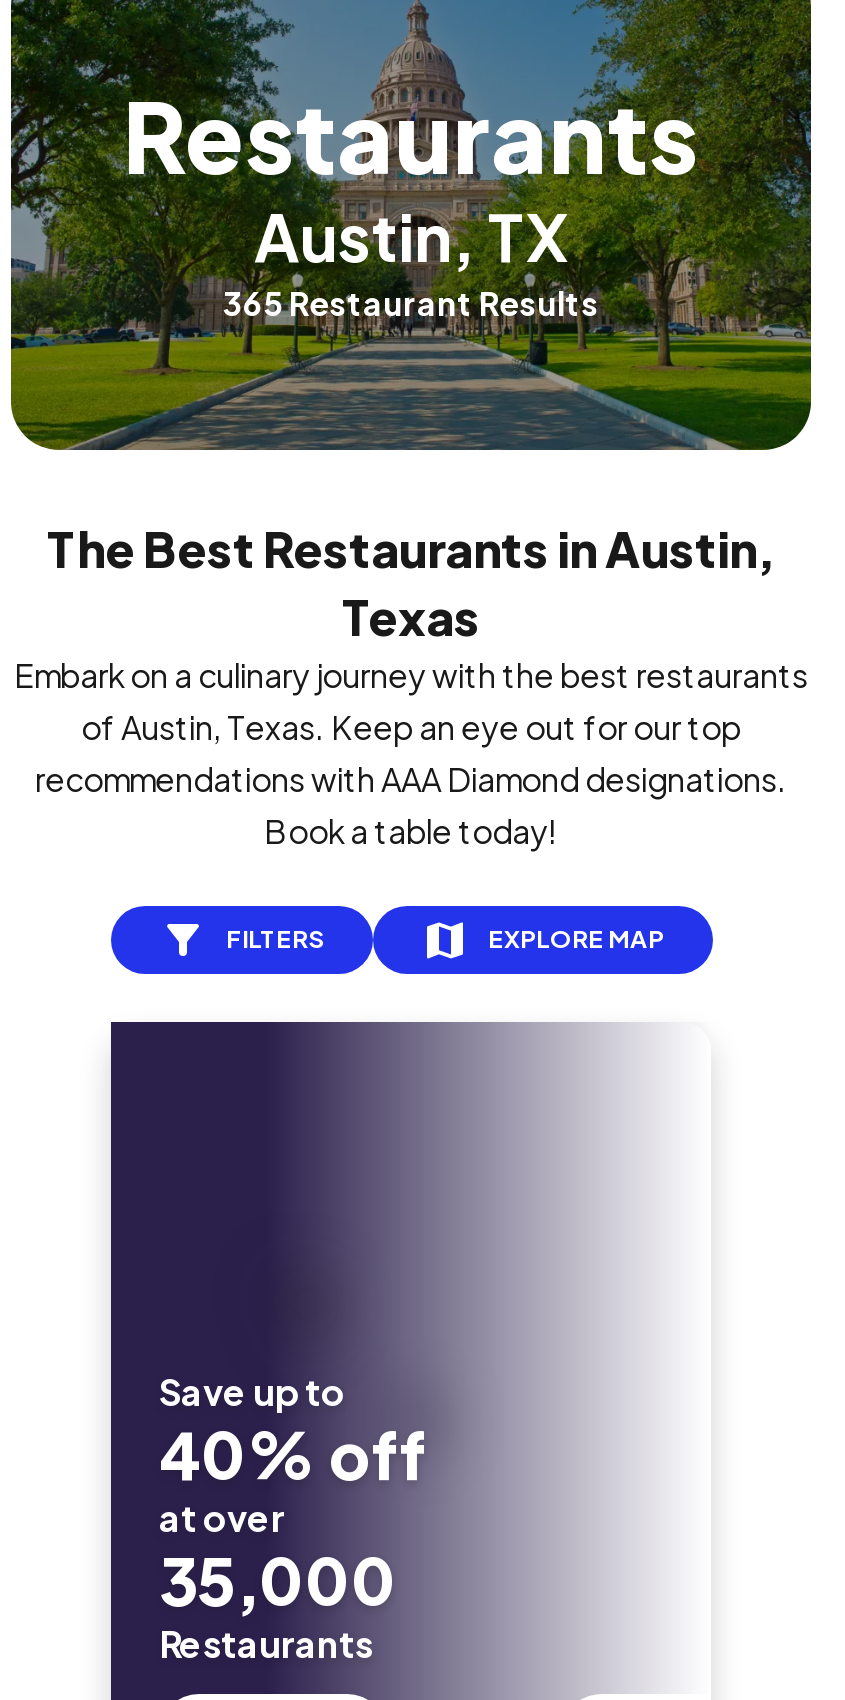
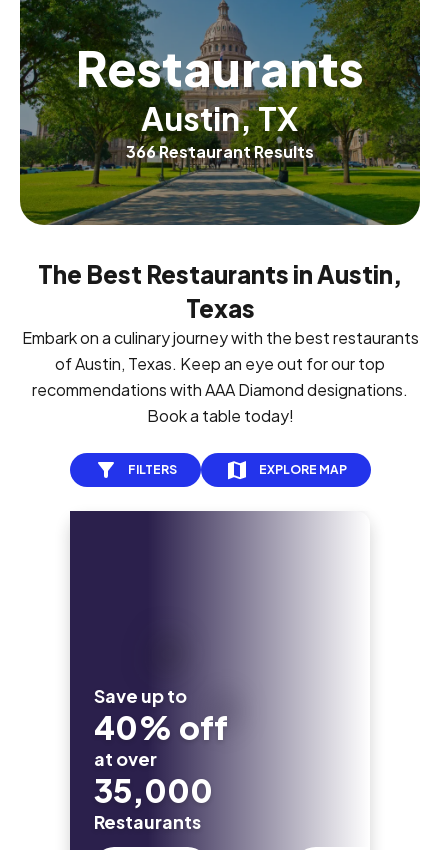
[223,282,599,324] 365 Restaurant Results -> [126,141,314,162] 366 Restaurant Results

